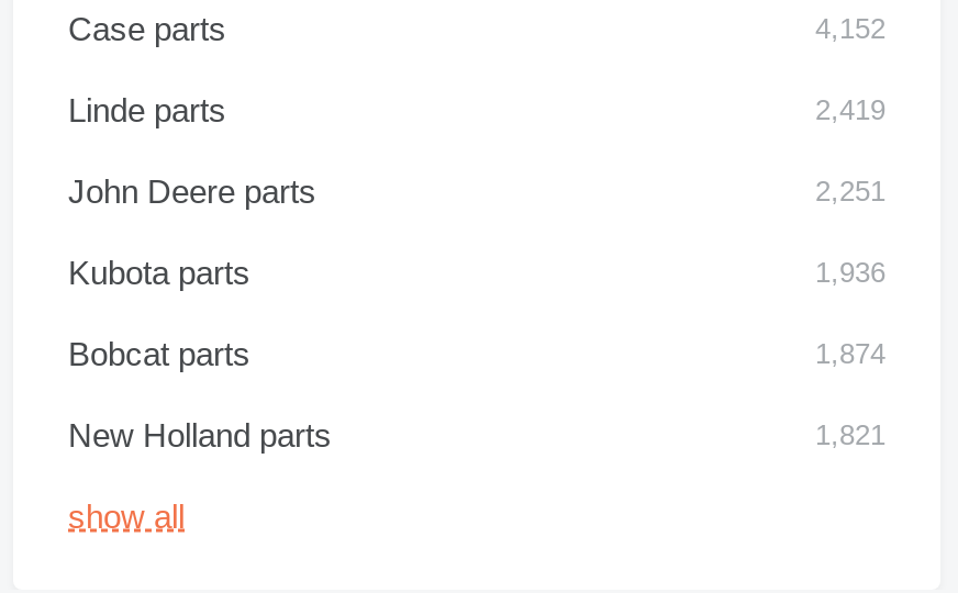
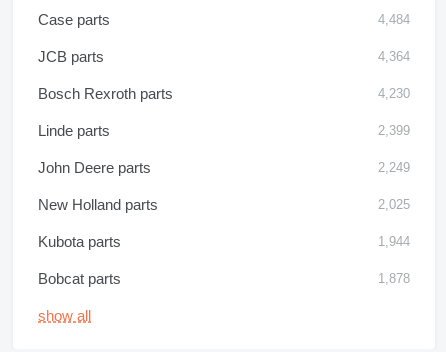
[815,12,885,45] 4,152 -> [38,12,410,102] 4,484 | JCB parts | 4,364 | Bosch Rexroth parts | 4,230
[815,93,885,126] 2,419 -> [378,123,410,138] 2,399
[68,175,885,372] 2,251 | Kubota parts | 1,936 | Bobcat parts | 1,874 -> [378,160,410,175] 2,249
[815,418,885,451] 1,821 -> [38,197,410,287] 2,025 | Kubota parts | 1,944 | Bobcat parts | 1,878

